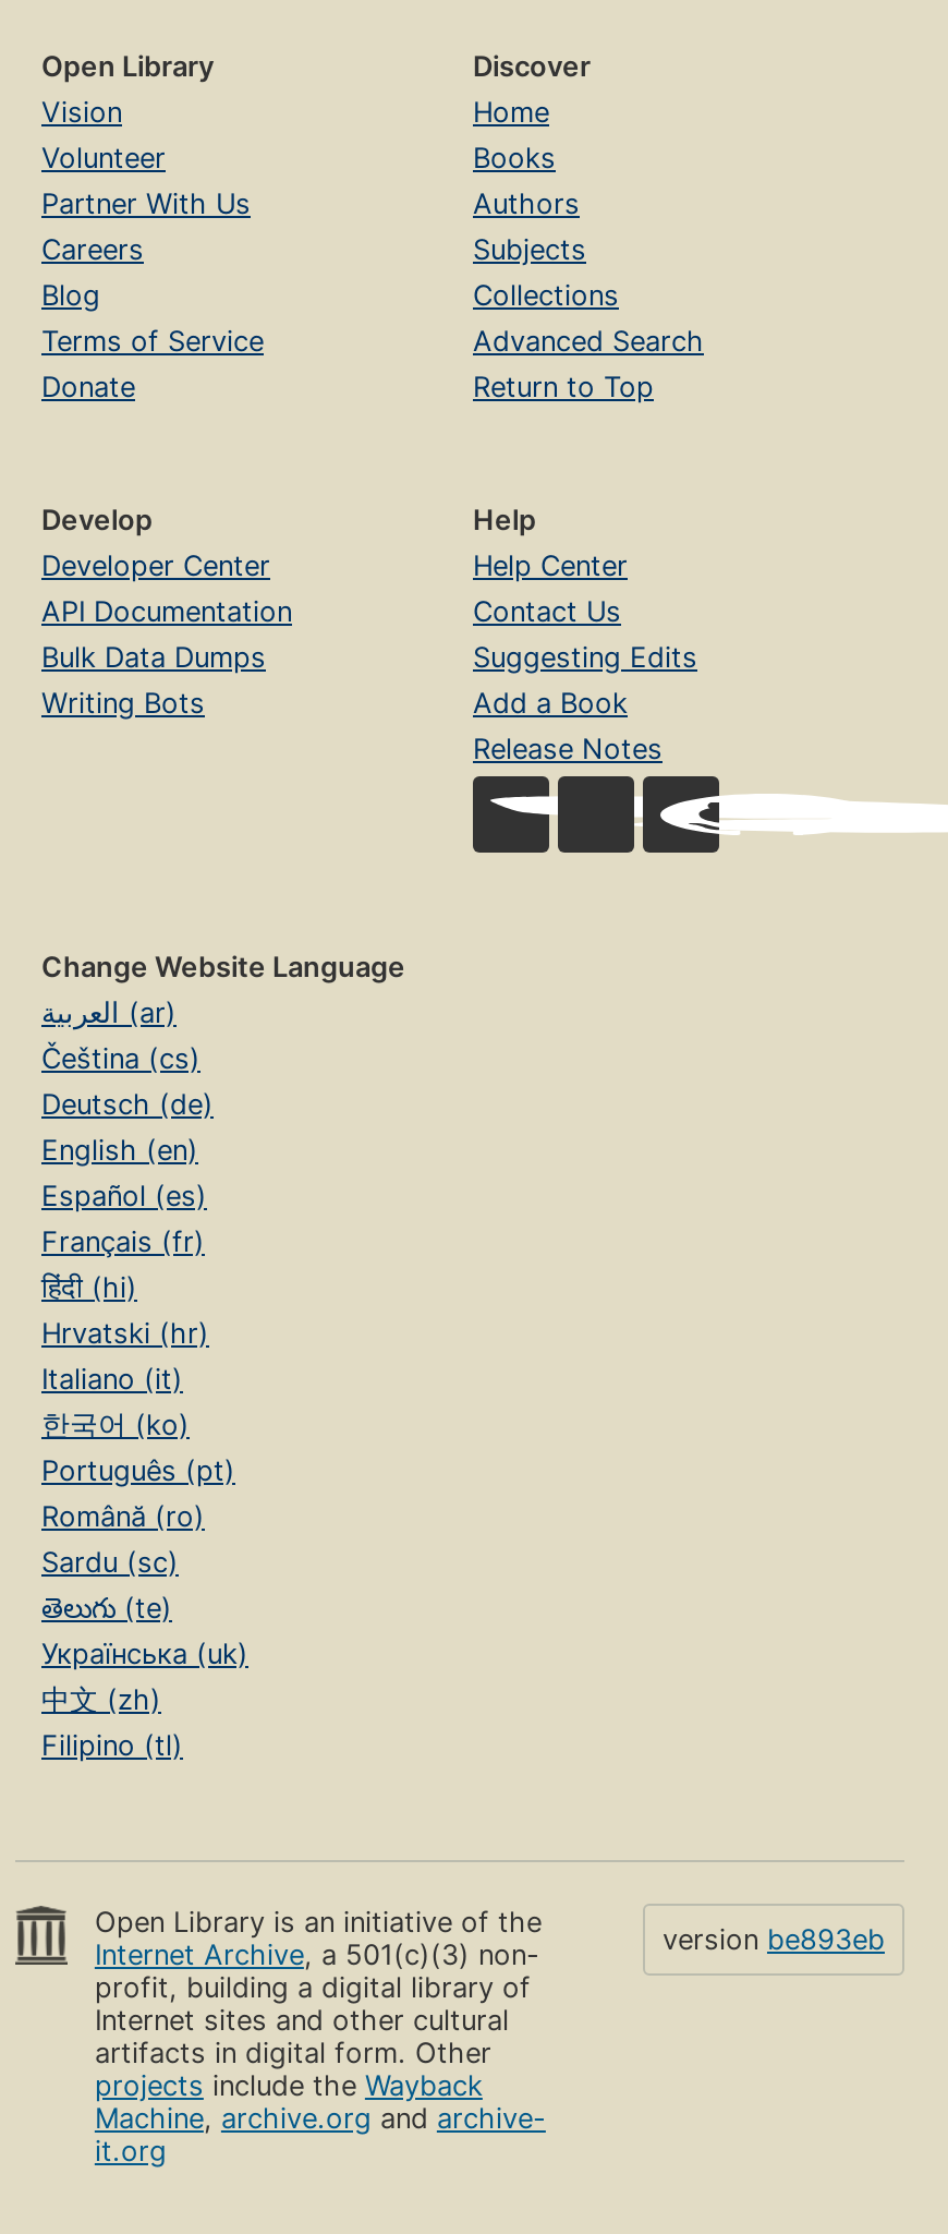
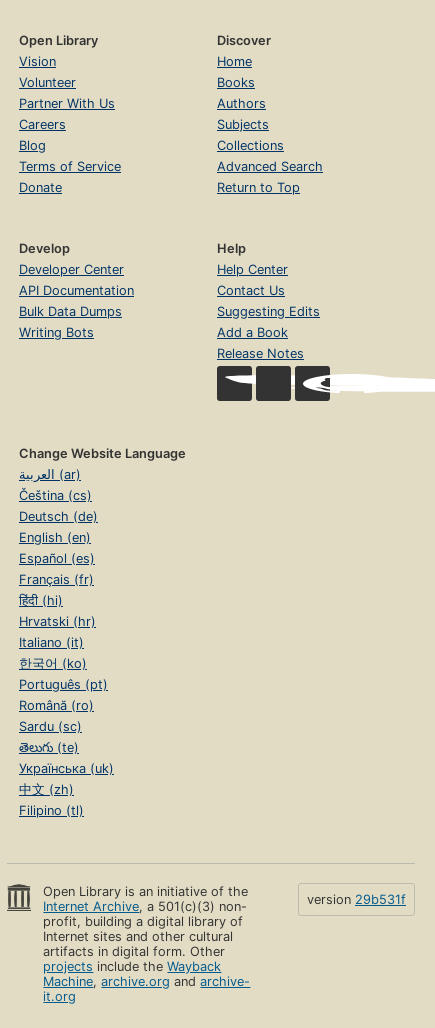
[663,1923,885,1956] version be893eb -> [307,892,406,907] version 29b531f

